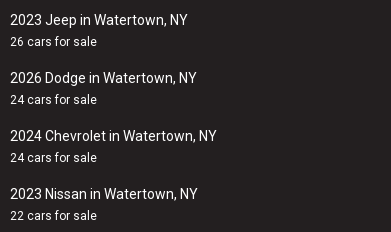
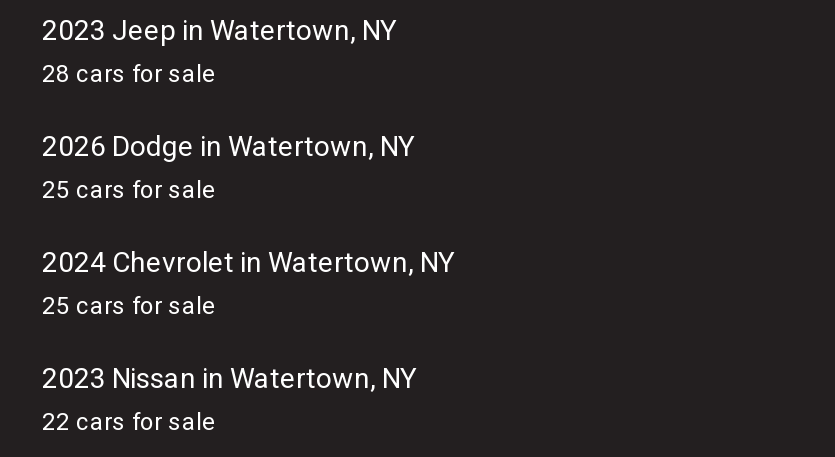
[10,35,97,49] 26 cars for sale -> [42,60,216,88] 28 cars for sale
[10,93,97,107] 24 cars for sale -> [42,176,216,204] 25 cars for sale
[10,151,97,165] 24 cars for sale -> [42,292,216,320] 25 cars for sale

